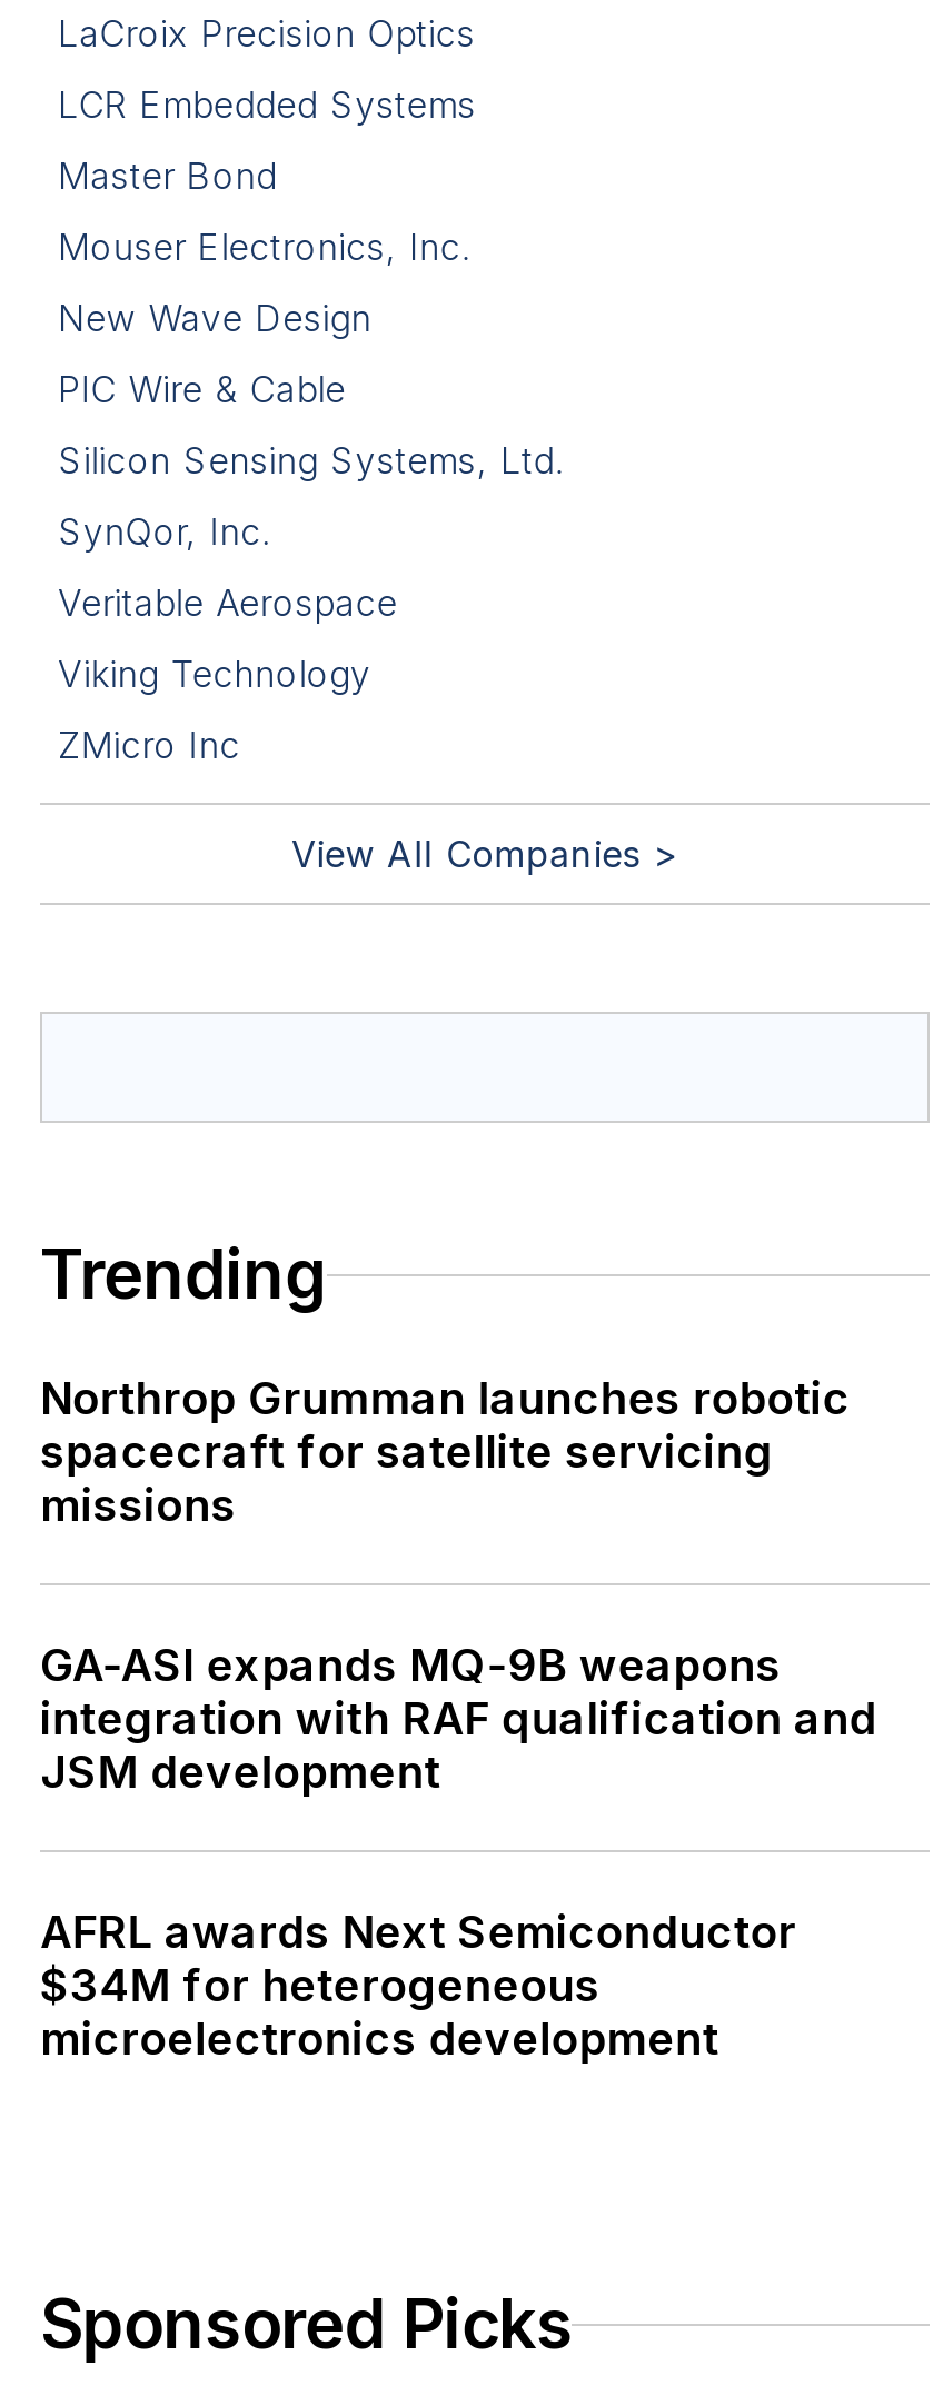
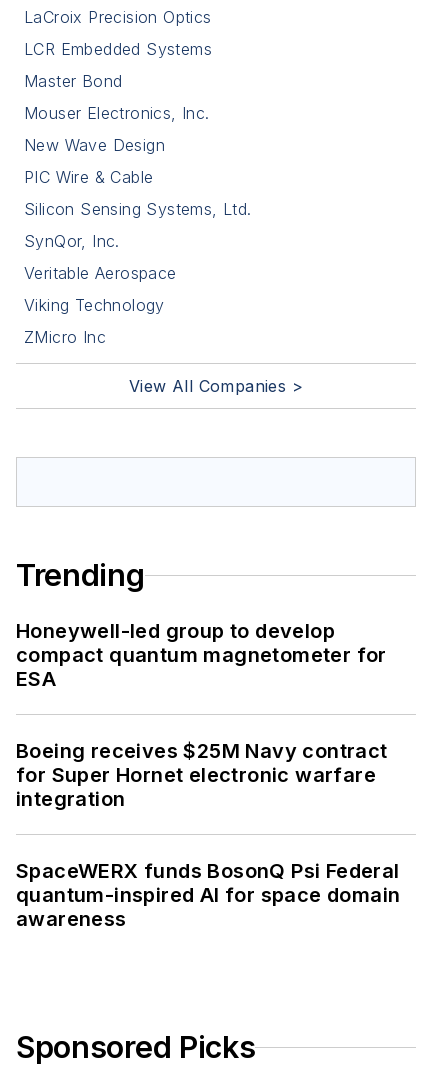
[40,1373,850,1533] Northrop Grumman launches robotic | spacecraft for satellite servicing | missions -> [16,619,387,691] Honeywell-led group to develop | compact quantum magnetometer for | ESA
[40,1640,877,1800] GA-ASI expands MQ-9B weapons | integration with RAF qualification and | JSM development -> [16,739,388,811] Boeing receives $25M Navy contract | for Super Hornet electronic warfare | integration
[40,1907,796,2067] AFRL awards Next Semiconductor | $34M for heterogeneous | microelectronics development -> [16,859,400,931] SpaceWERX funds BosonQ Psi Federal | quantum-inspired AI for space domain | awareness

